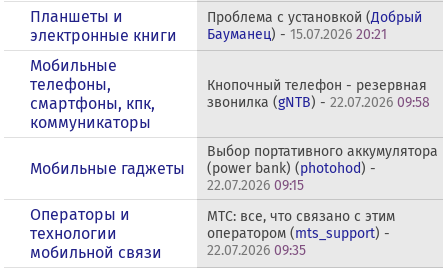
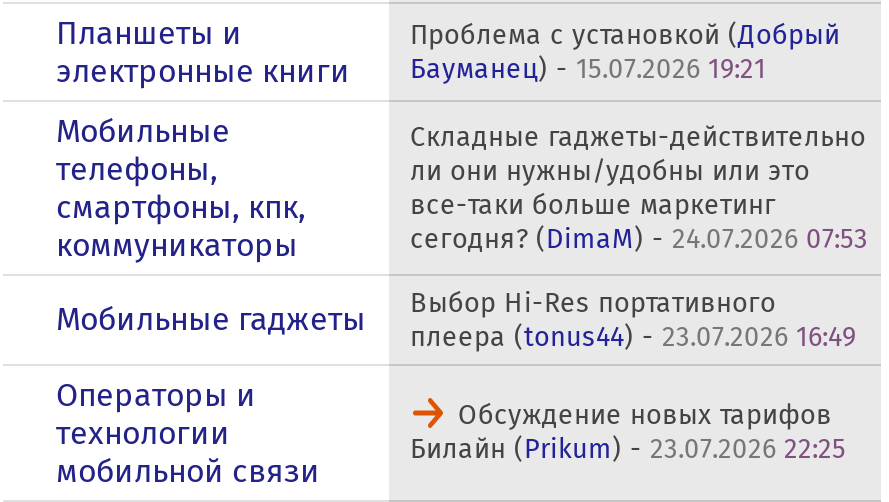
[30,26,387,45] электронные книги Бауманец) - 15.07.2026 20:21 -> [56,52,766,90] электронные книги Бауманец) - 15.07.2026 19:21
[207,77,430,111] Кнопочный телефон - резервная | звонилка (gNTB) - 22.07.2026 09:58 -> [410,120,868,256] Складные гаджеты-действительно | ли они нужны/удобны или это | все-таки больше маркетинг | сегодня? (DimaM) - 24.07.2026 07:53
[207,143,438,194] Выбор портативного аккумулятора | (power bank) (photohod) - | 22.07.2026 09:15 -> [410,286,856,354] Выбор Hi-Res портативного | плеера (tonus44) - 23.07.2026 16:49
[207,208,395,259] МТС: все, что связано с этим | оператором (mts_support) - | 22.07.2026 09:35 -> [410,398,846,466] Обсуждение новых тарифов | Билайн (Prikum) - 23.07.2026 22:25

